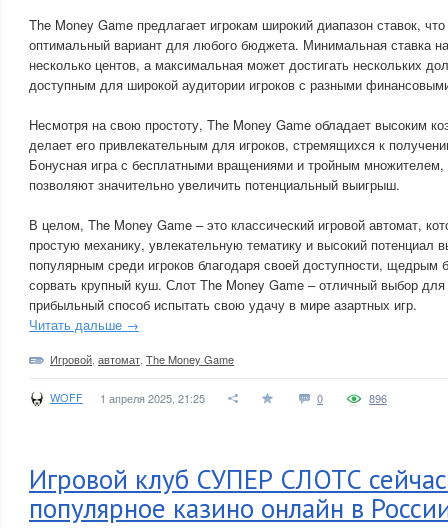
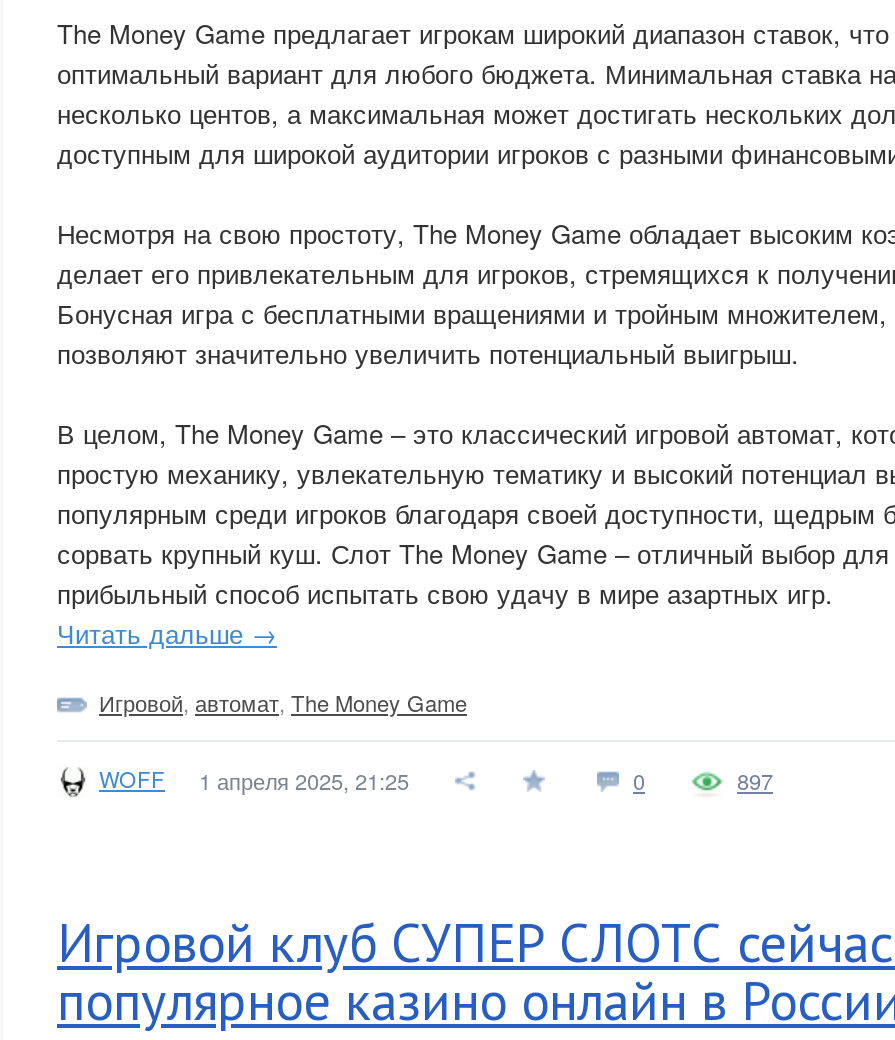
[369,390,387,406] 896 -> [737,764,773,796] 897

